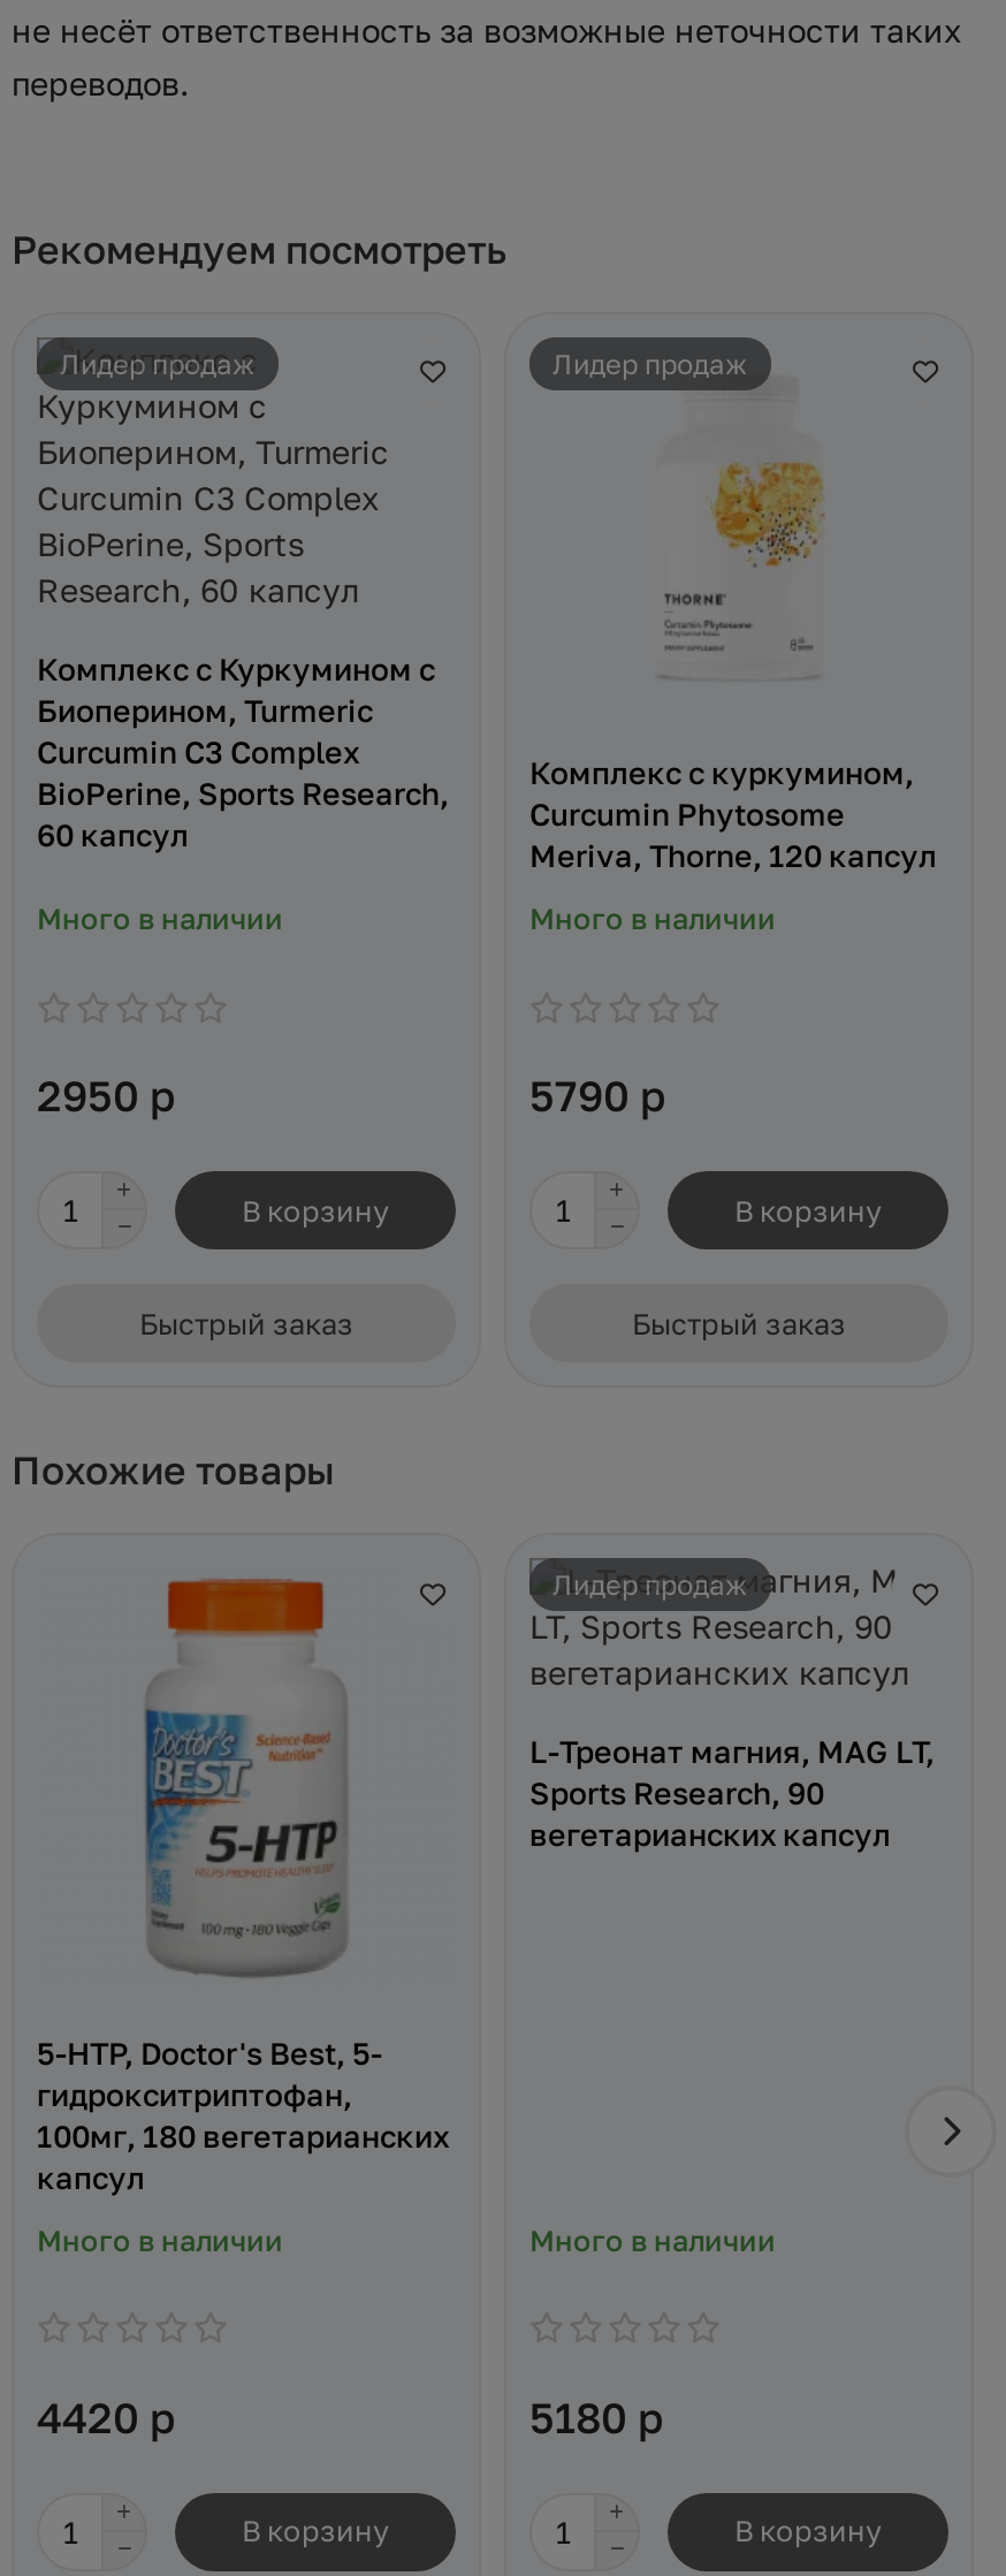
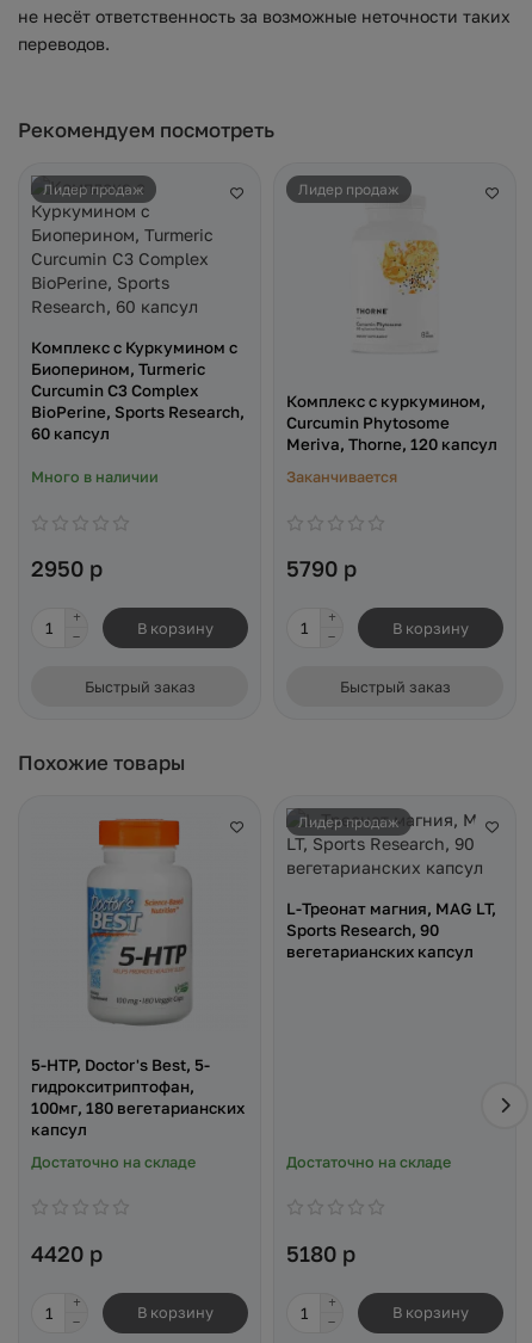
[529,903,776,937] Много в наличии -> [286,468,397,486] Заканчивается
[37,2223,283,2257] Много в наличии -> [31,1153,196,1171] Достаточно на складе
[529,2223,776,2257] Много в наличии -> [286,1153,451,1171] Достаточно на складе

